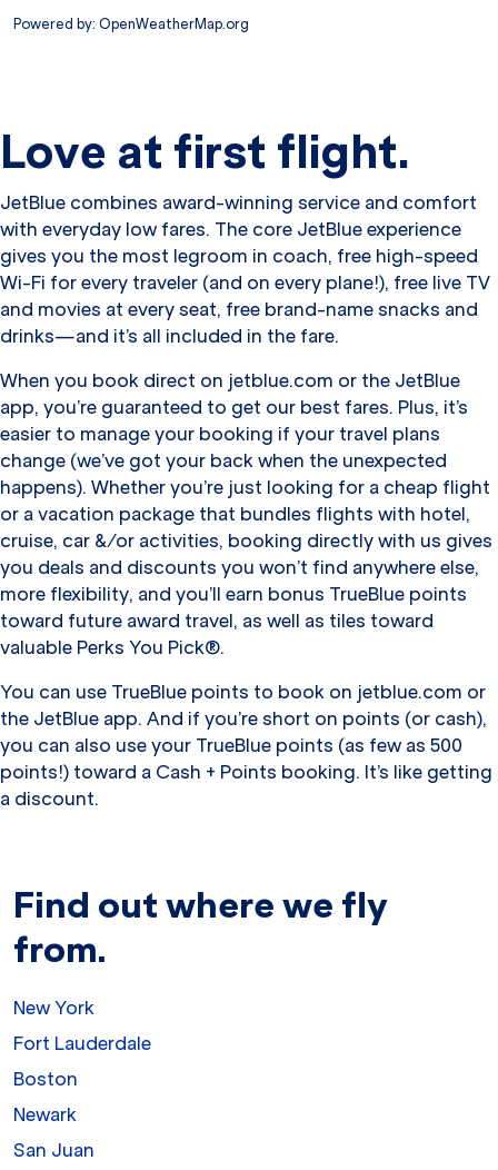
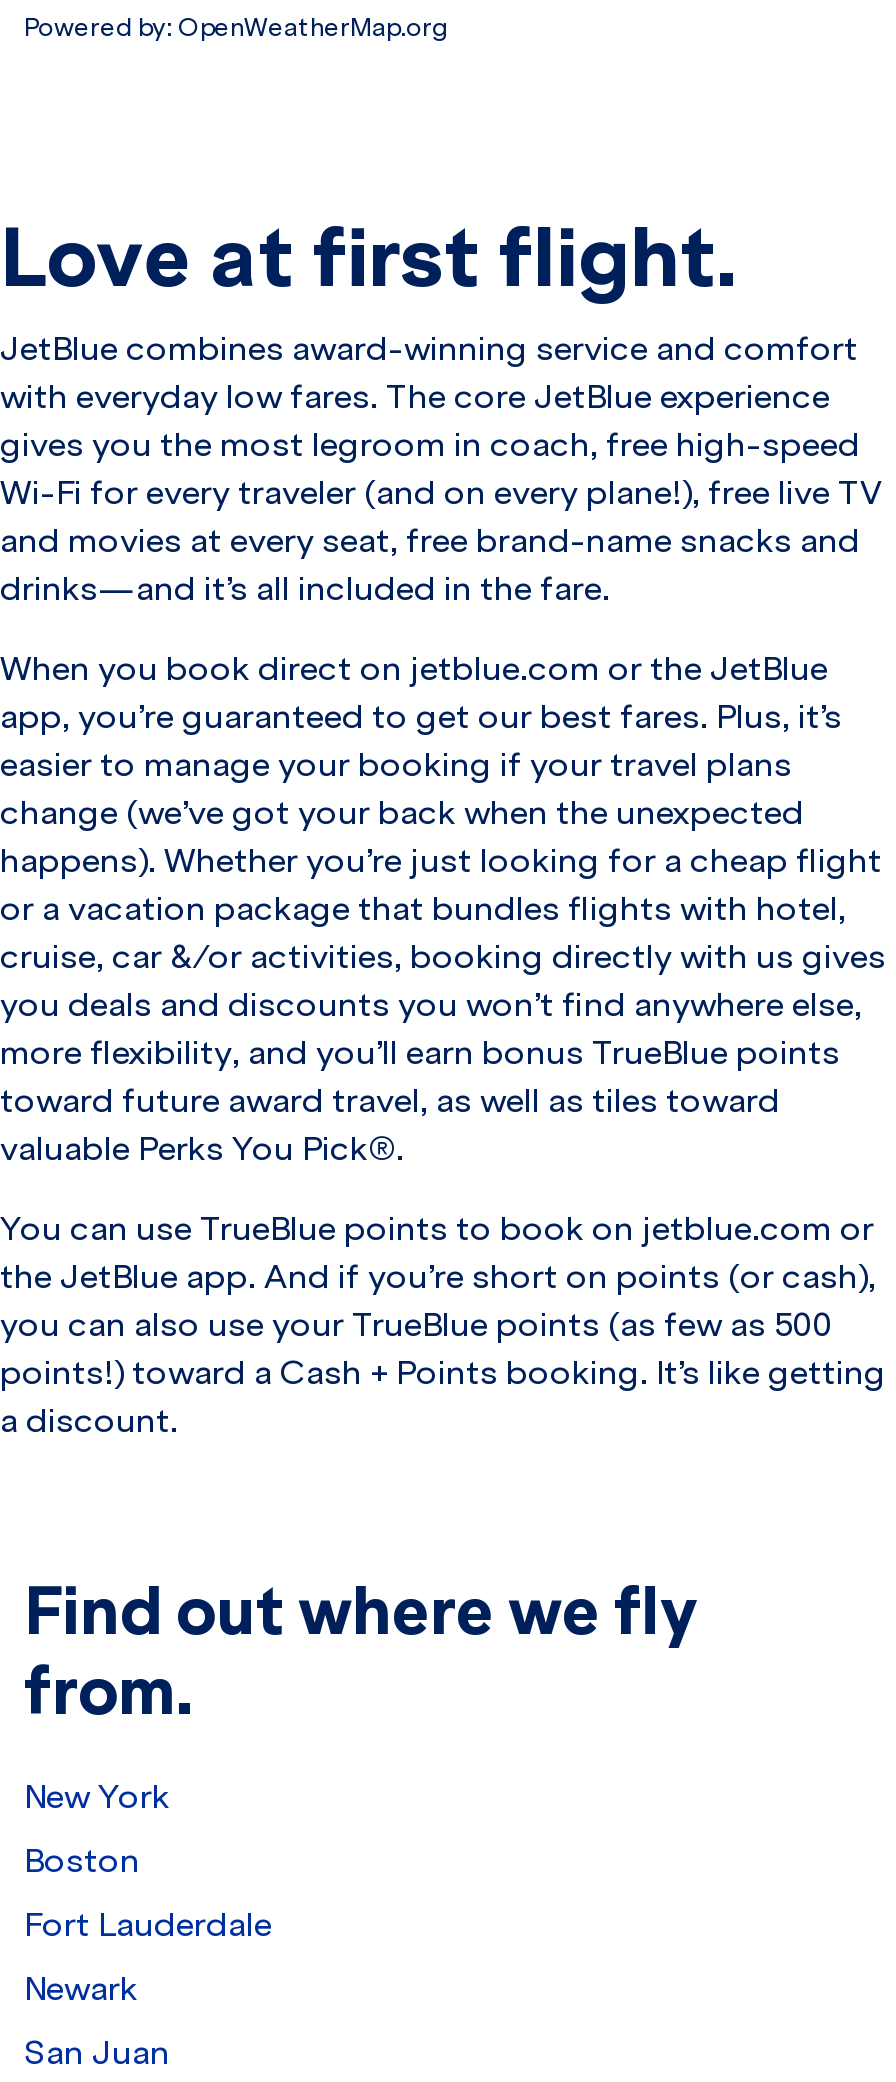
moved [13,1032,151,1054] -> [24,1904,272,1944]: Fort Lauderdale
moved [13,1068,78,1090] -> [24,1840,140,1880]: Boston

